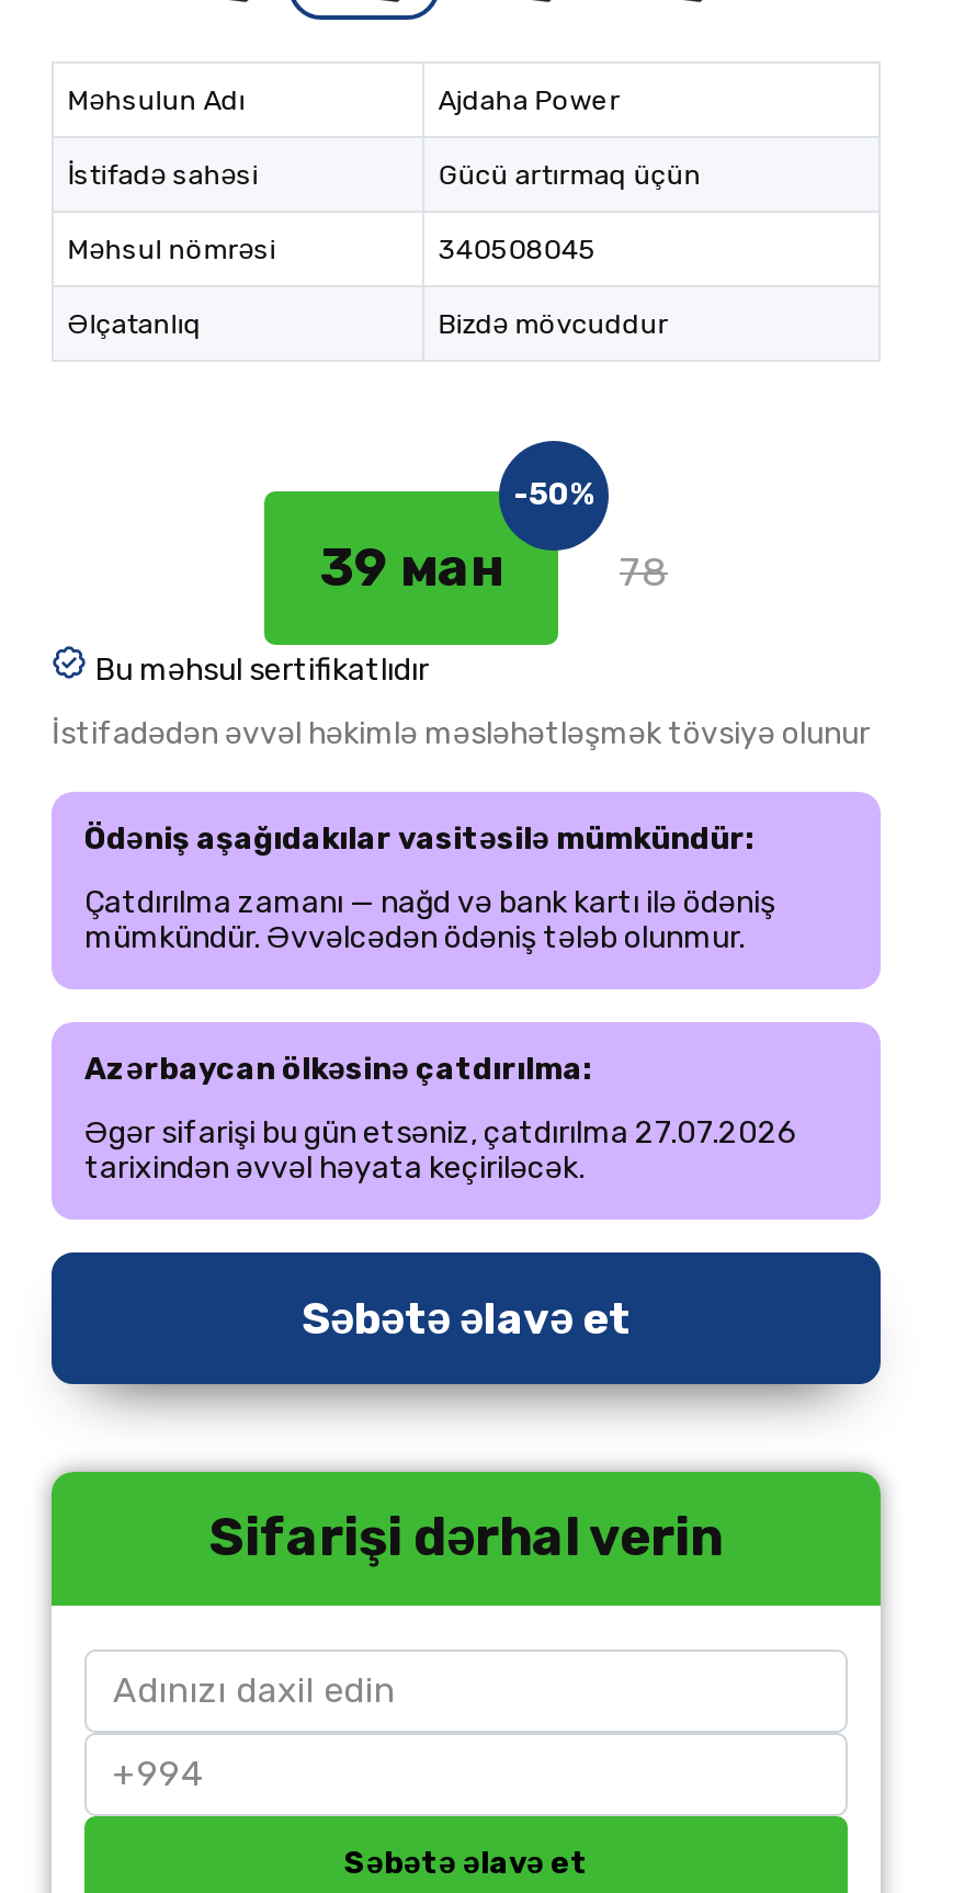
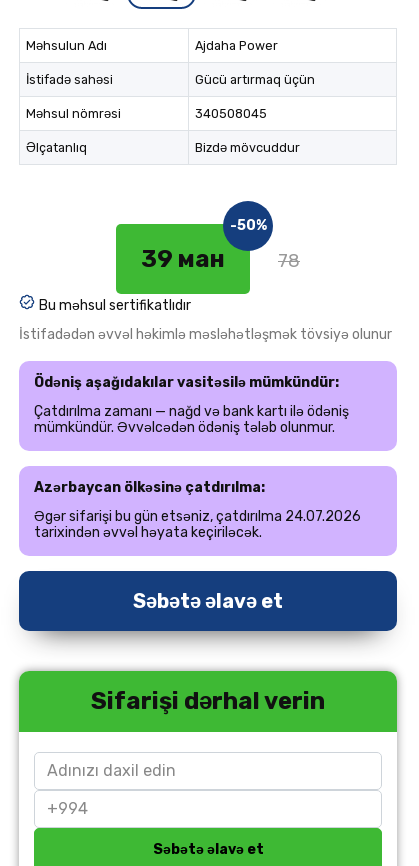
[84,1114,797,1151] Əgər sifarişi bu gün etsəniz, çatdırılma 27.07.2026 -> [34,508,361,525] Əgər sifarişi bu gün etsəniz, çatdırılma 24.07.2026

